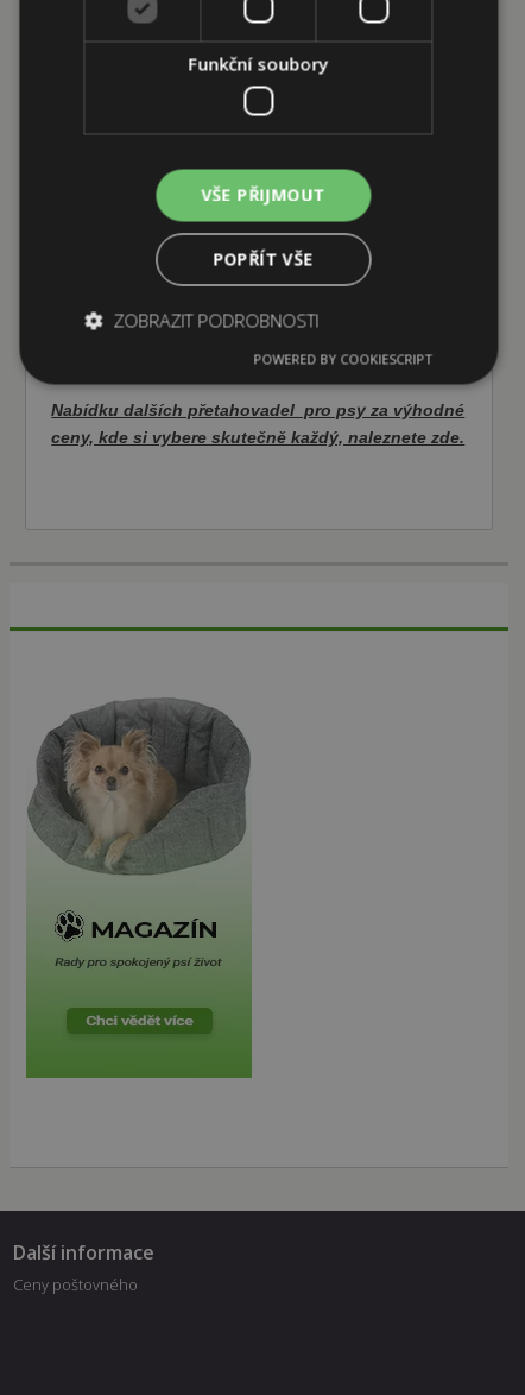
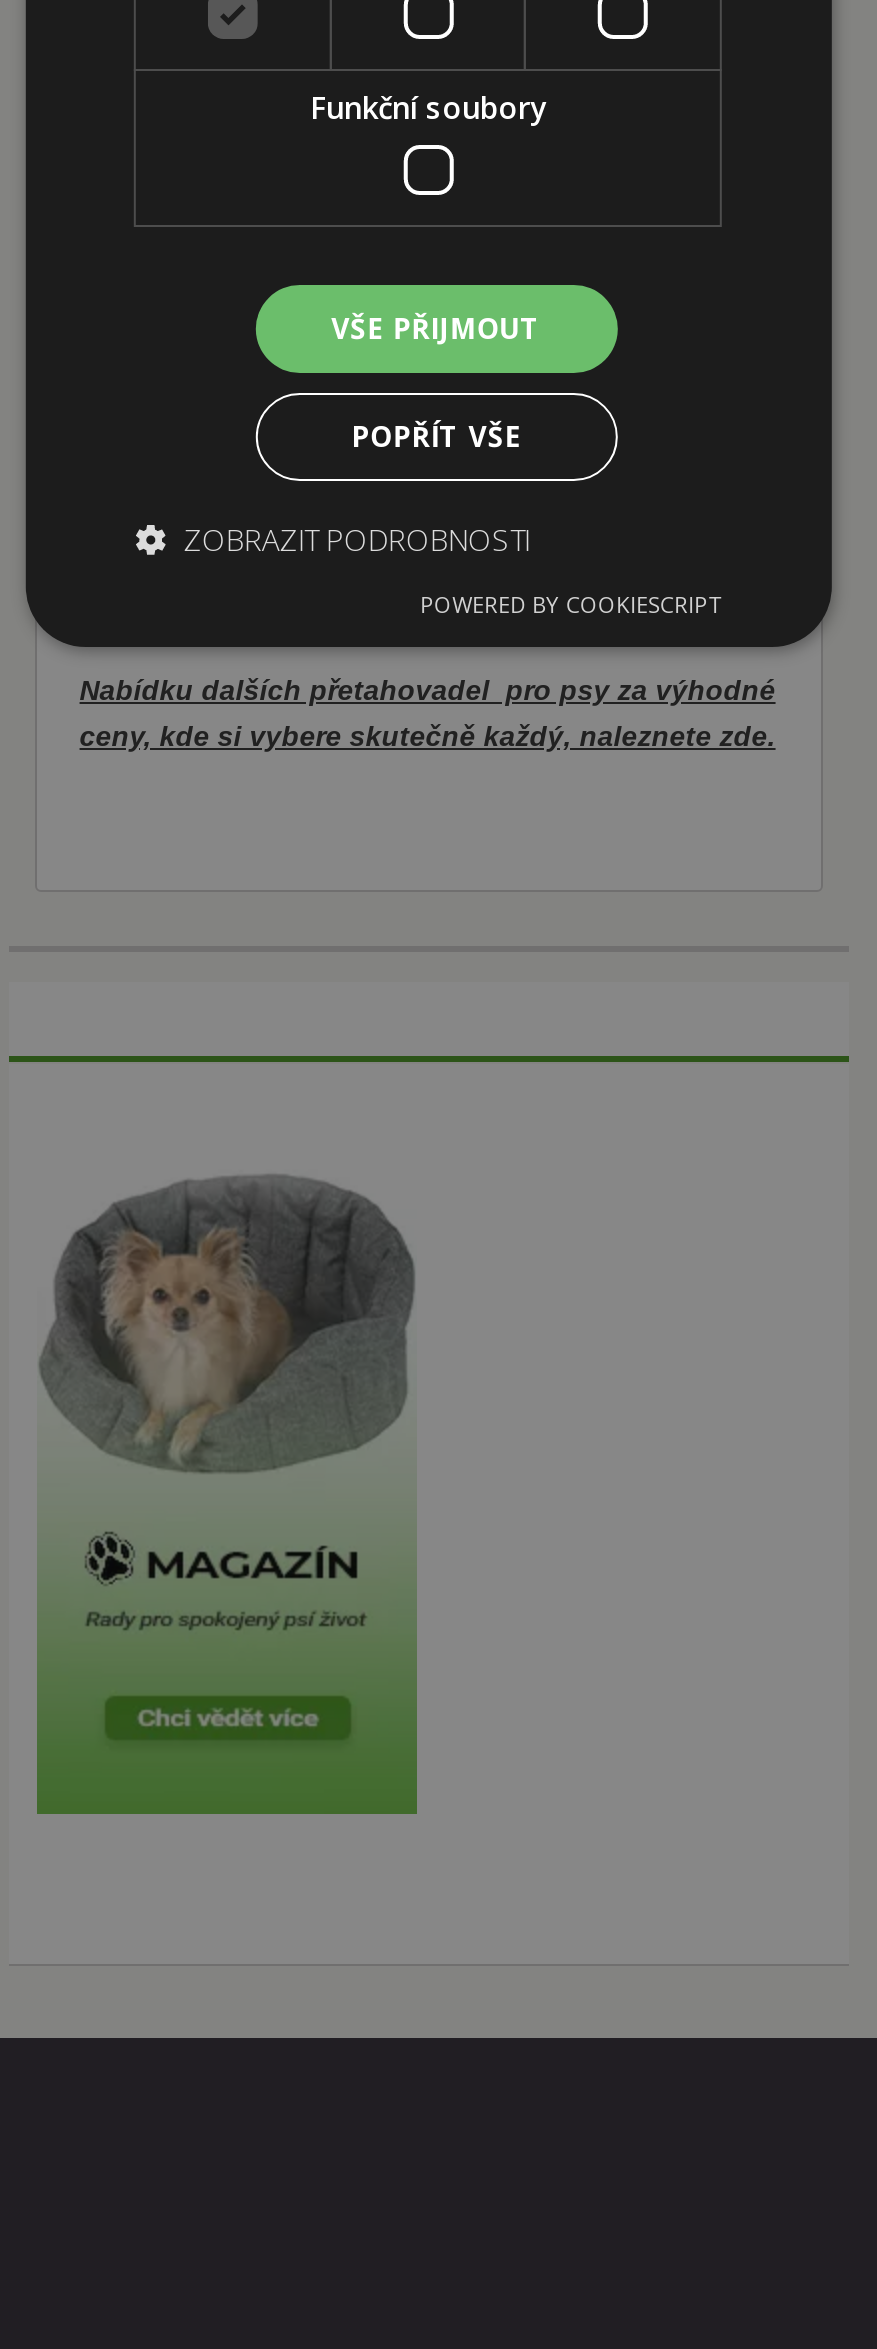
[13,1239,154,1295] Další informace | Ceny poštovného -> none

